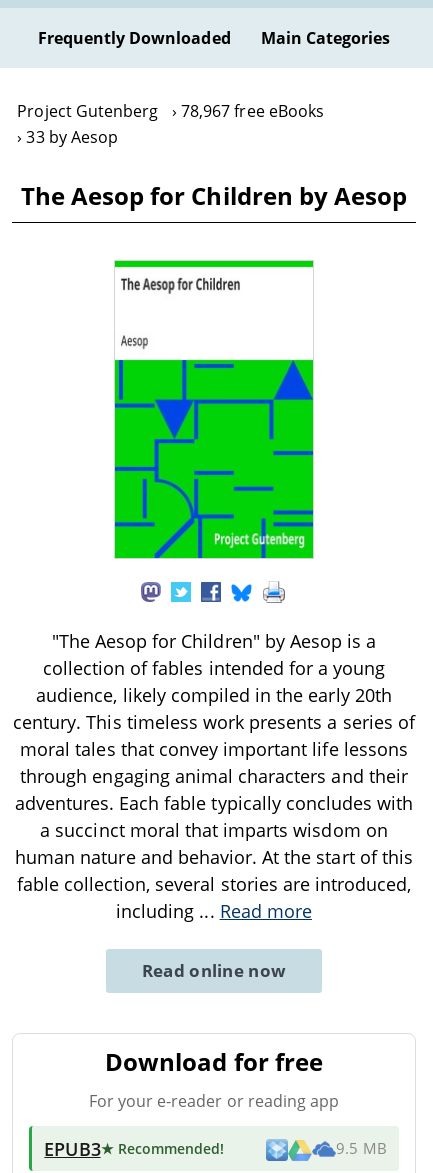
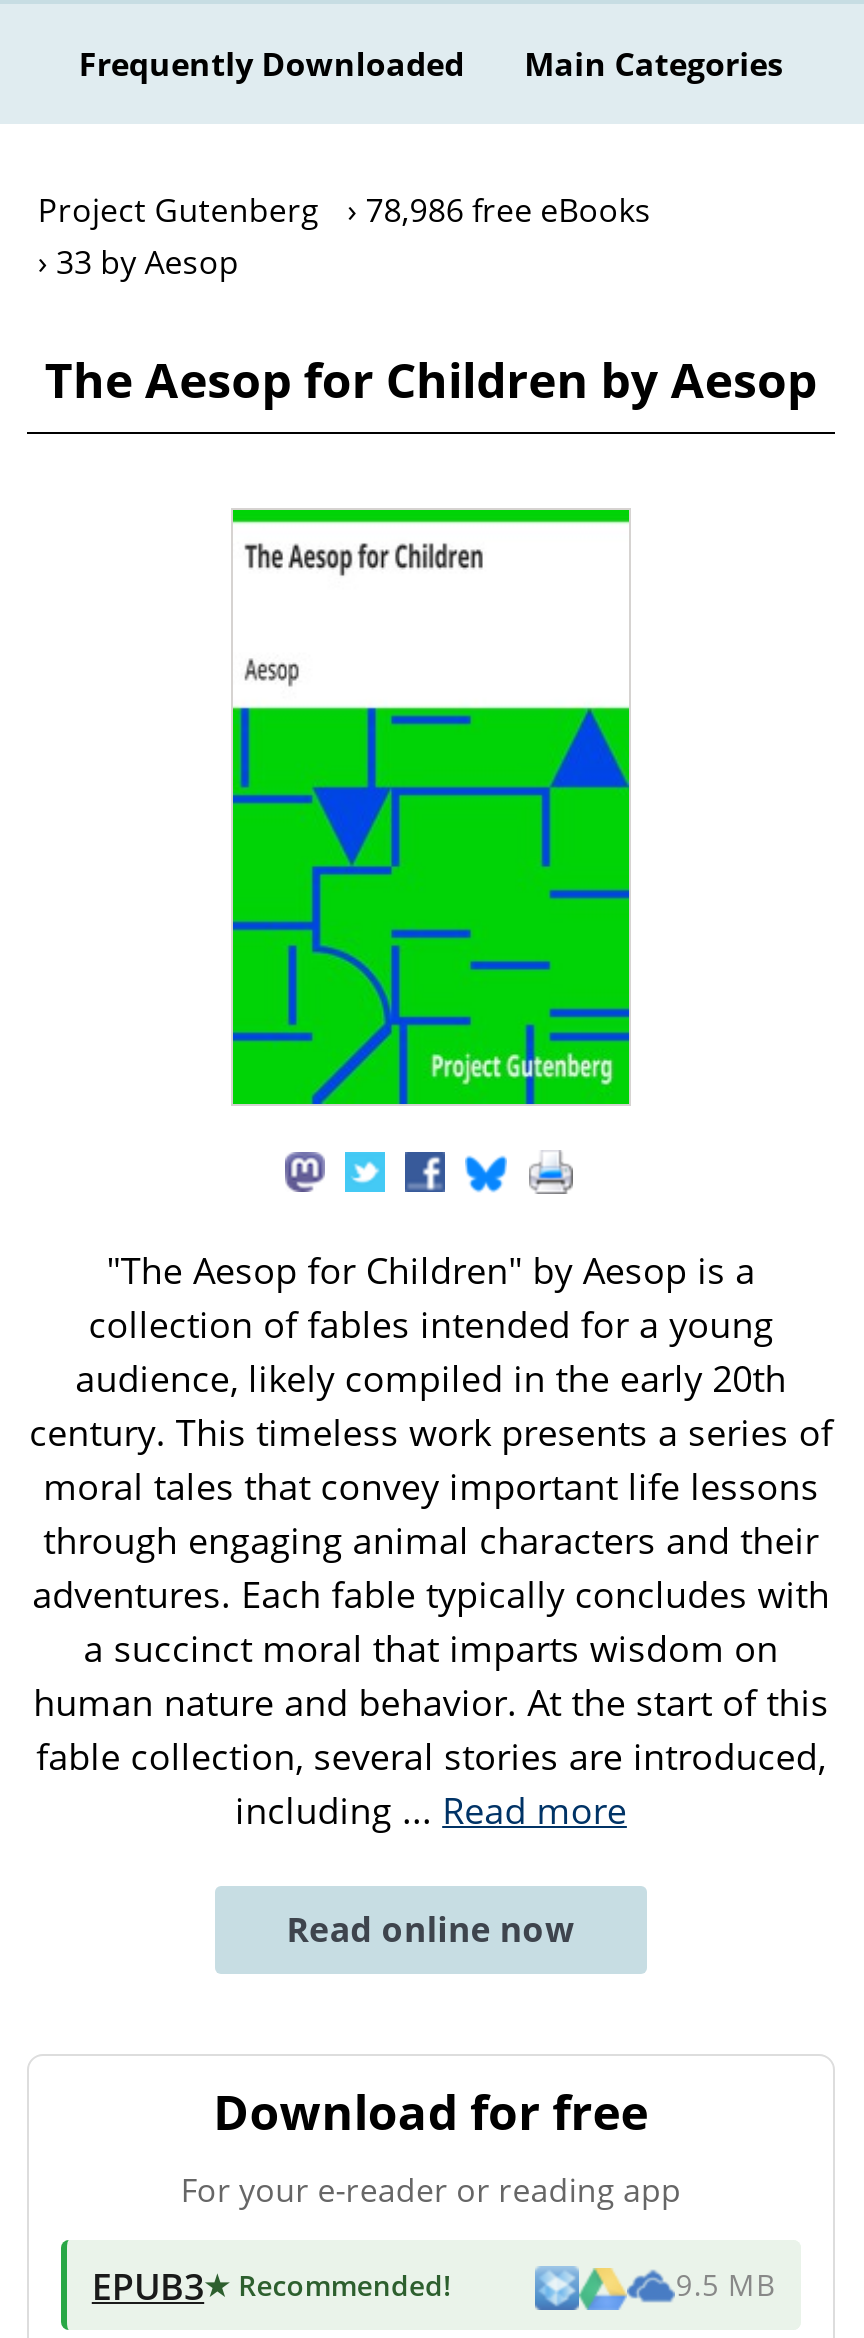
[17,100,324,122] Project Gutenberg 78,967 free eBooks -> [38,188,651,232] Project Gutenberg 78,986 free eBooks

